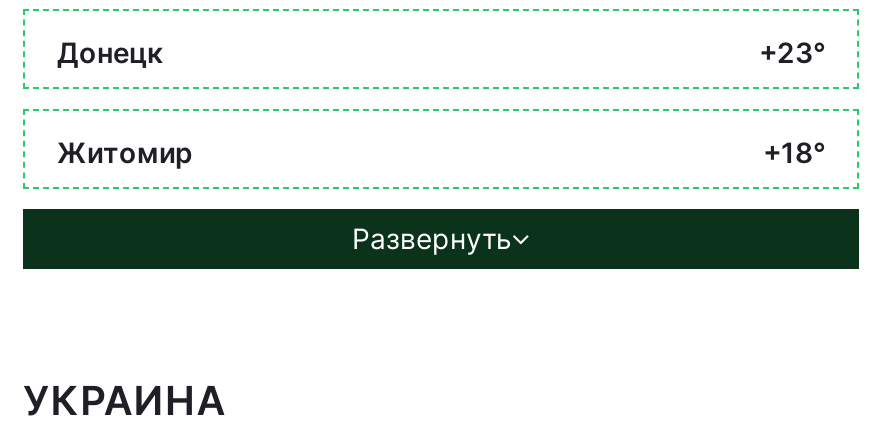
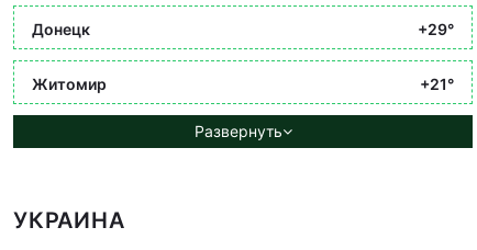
[759,34,825,68] +23° -> [418,19,454,38] +29°
[763,134,825,168] +18° -> [420,74,454,93] +21°

